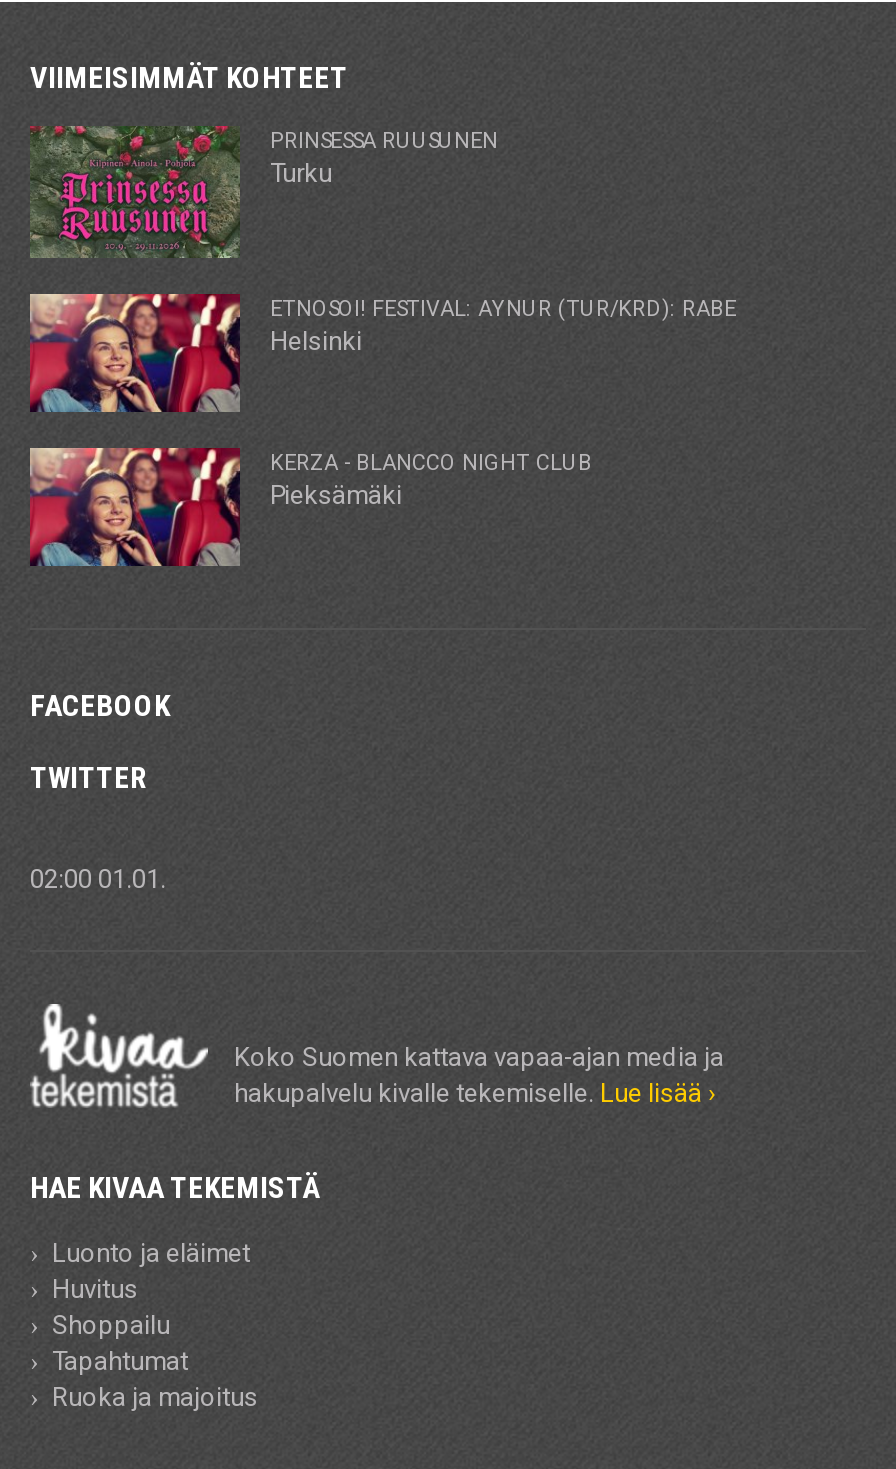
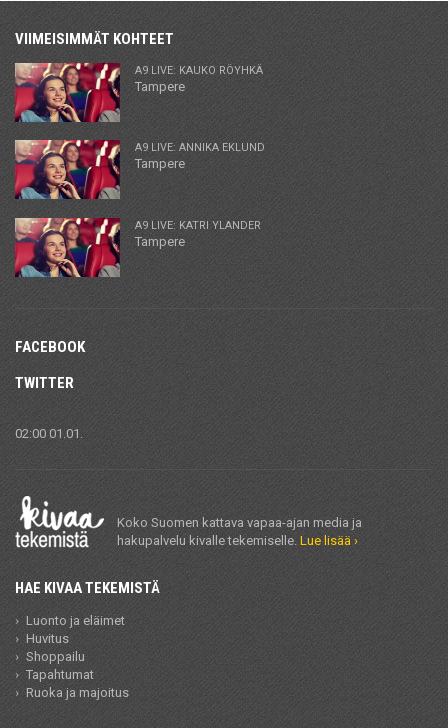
[30,124,498,258] [image] | PRINSESSA RUUSUNEN | Turku -> [14,62,263,123] [image] | A9 LIVE: KAUKO RÖYHKÄ | Tampere
[270,296,736,356] ETNOSOI! FESTIVAL: AYNUR (TUR/KRD): RABE | Helsinki -> [135,141,265,171] A9 LIVE: ANNIKA EKLUND | Tampere
[270,450,592,510] KERZA - BLANCCO NIGHT CLUB | Pieksämäki -> [135,218,261,248] A9 LIVE: KATRI YLANDER | Tampere

